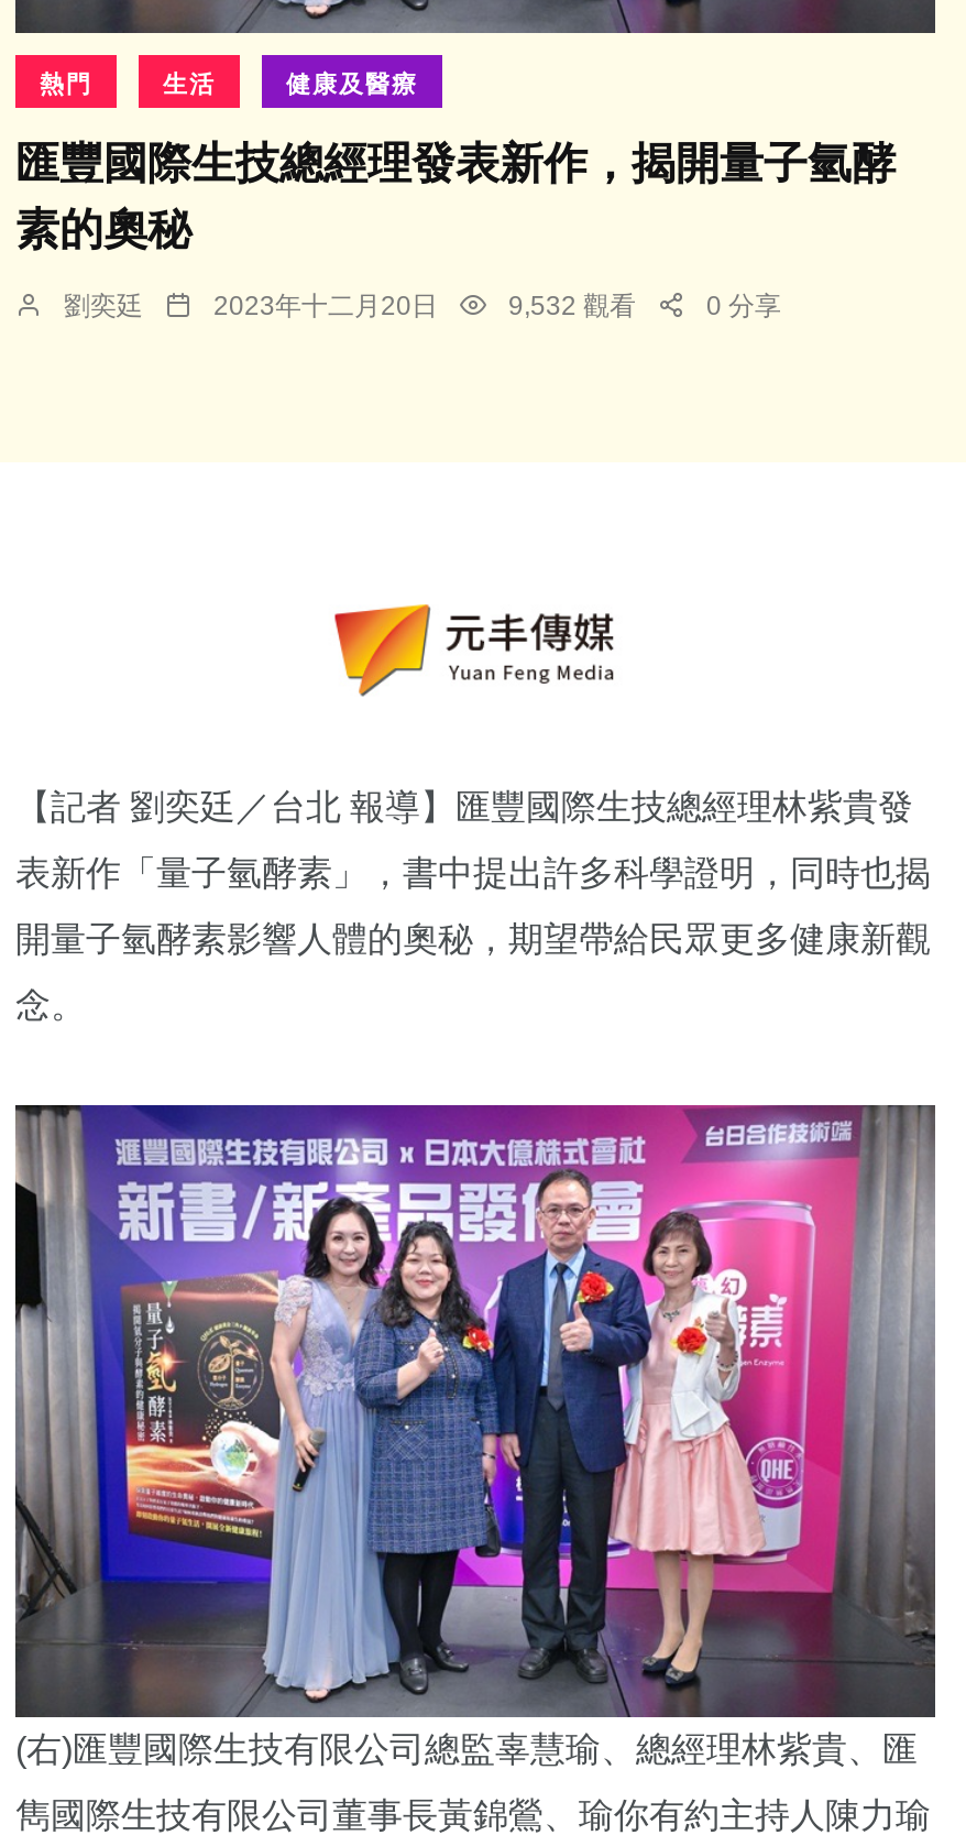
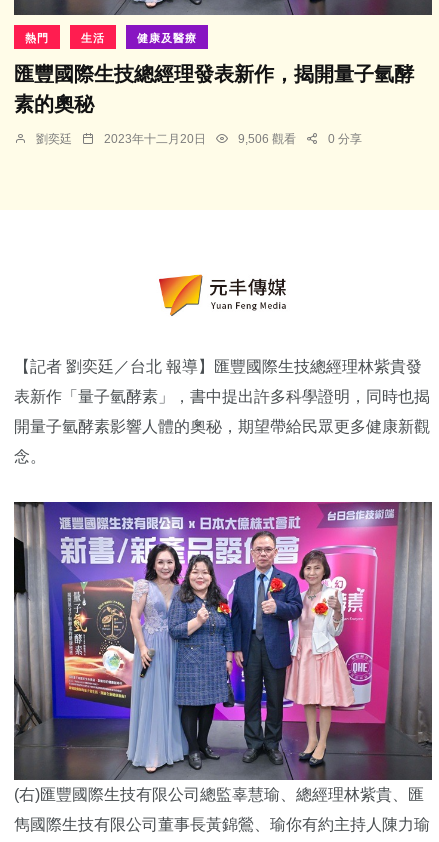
[508,290,636,321] 9,532 觀看 -> [238,132,296,146] 9,506 觀看

